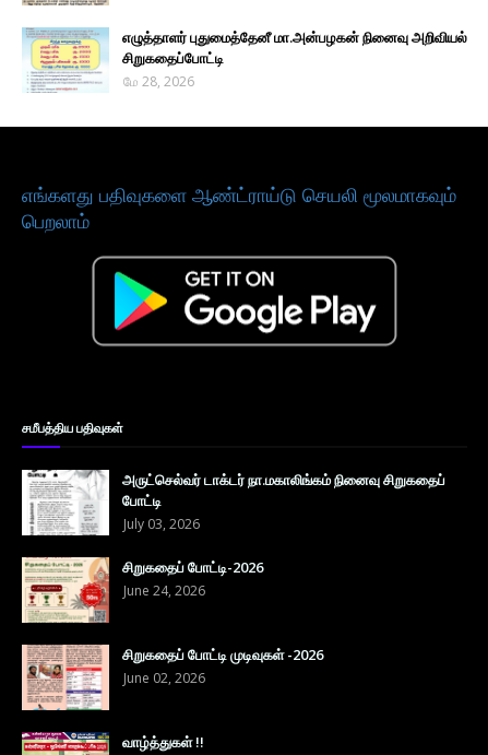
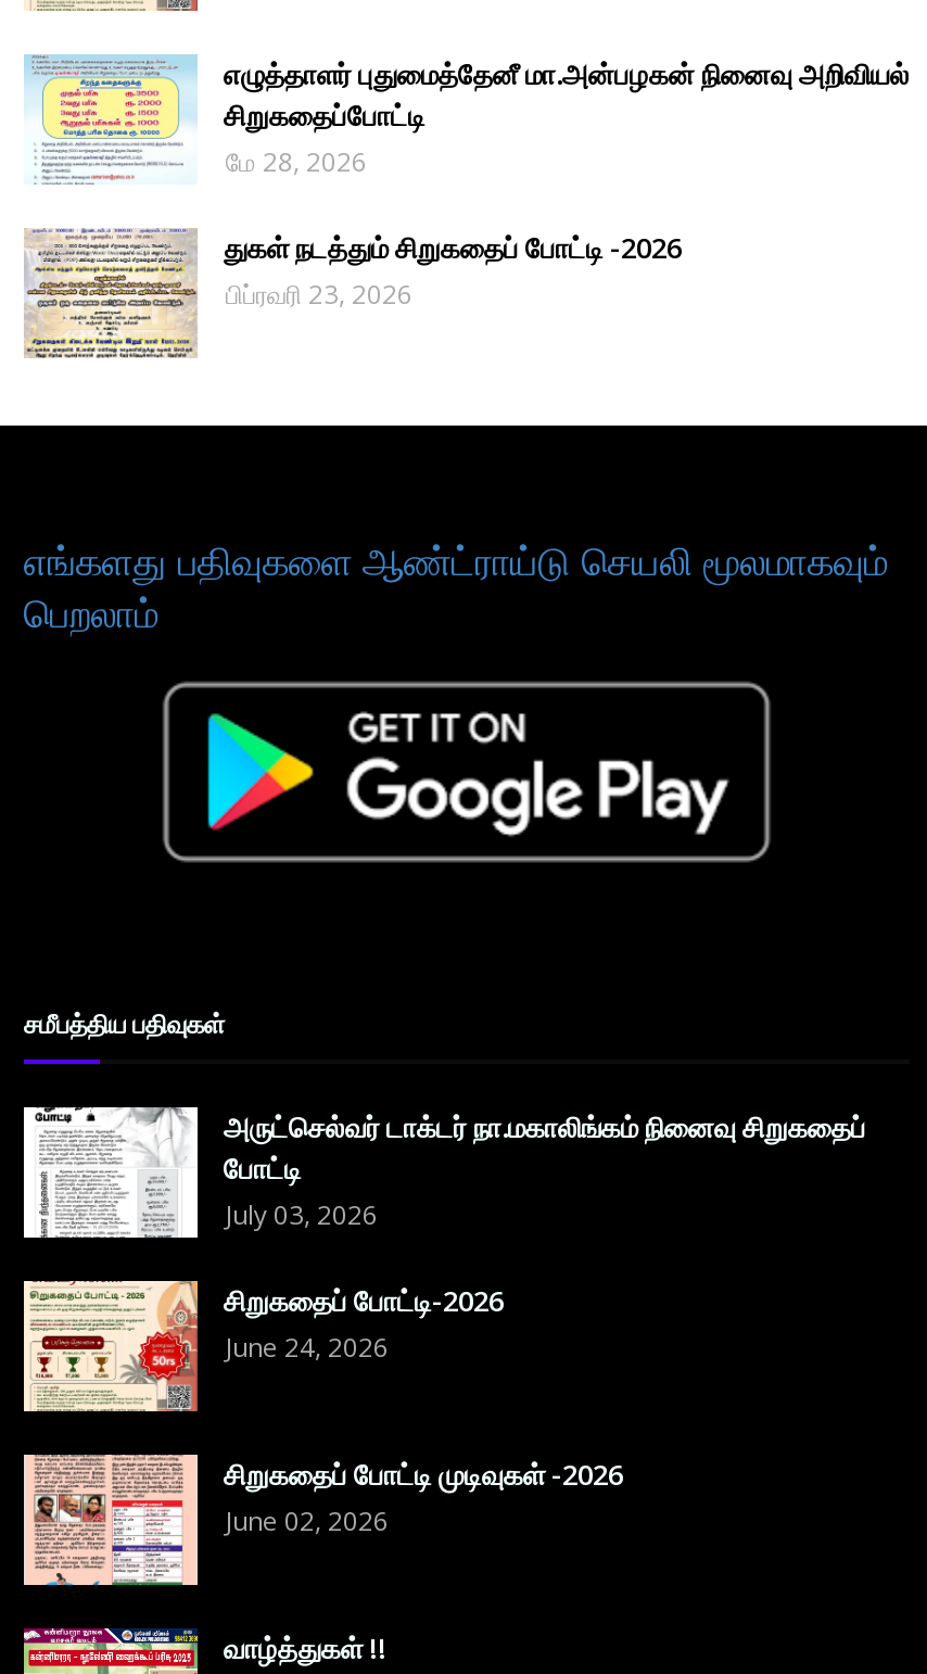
none -> [24,228,682,360] [image] | துகள் நடத்தும் சிறுகதைப் போட்டி -2026 | பிப்ரவரி 23, 2026

